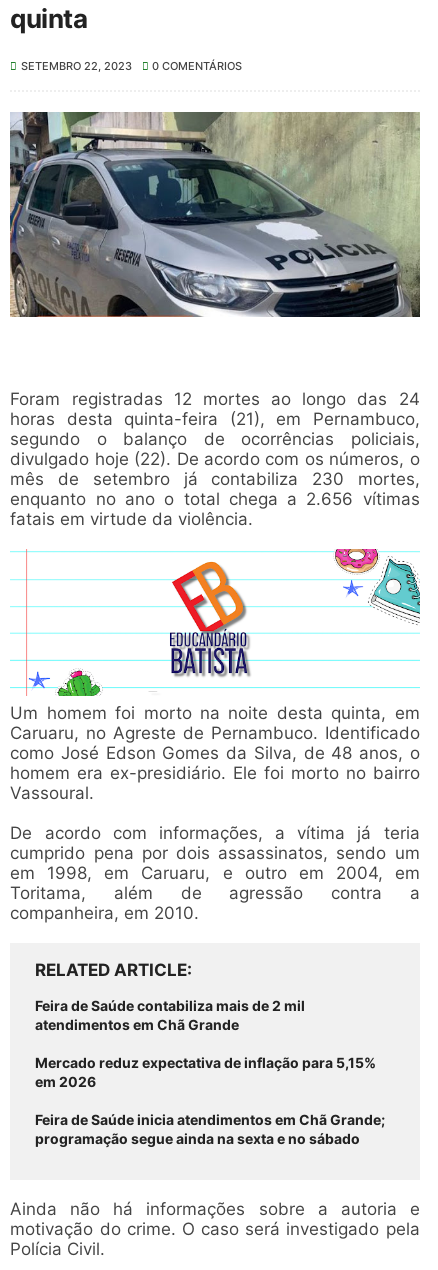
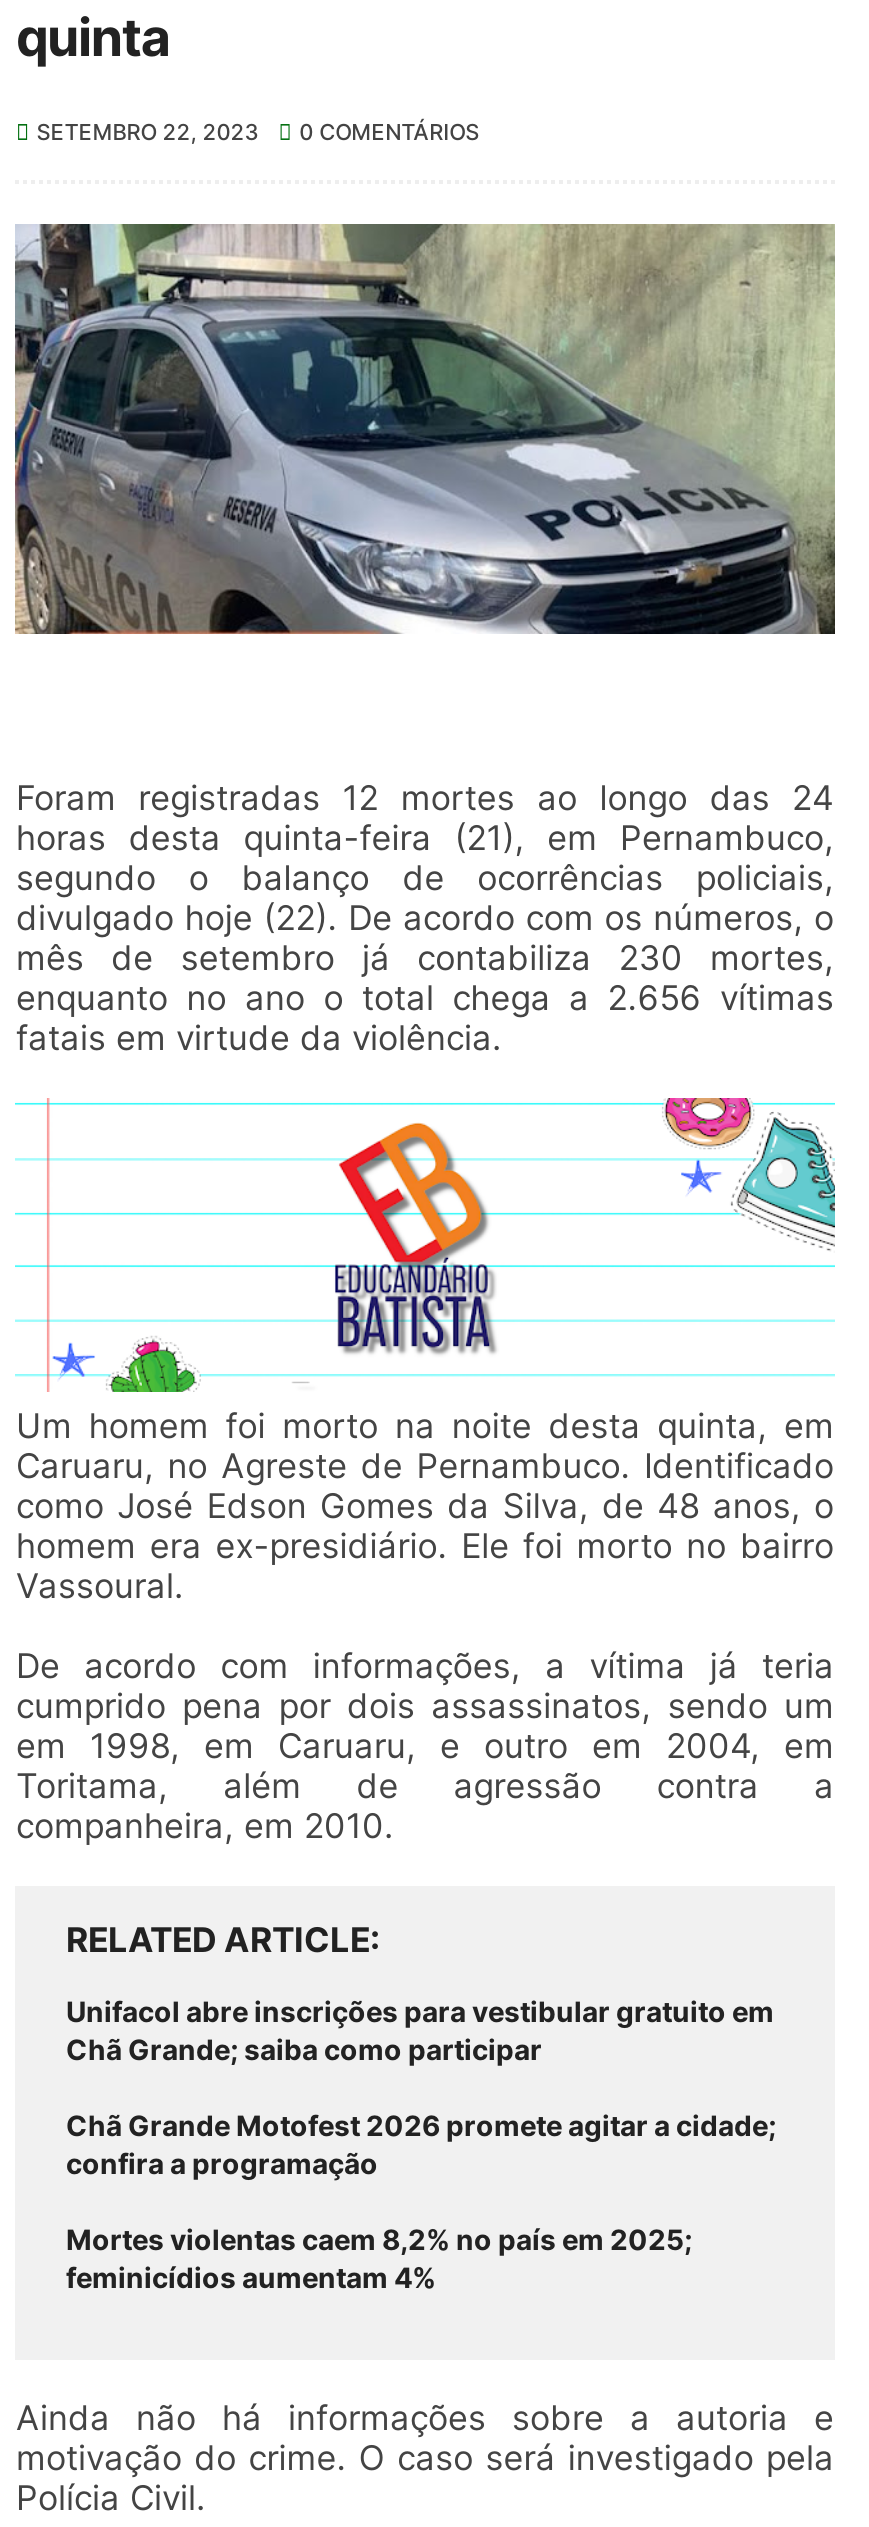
[35,996,305,1032] Feira de Saúde contabiliza mais de 2 mil | atendimentos em Chã Grande -> [66,1993,774,2065] Unifacol abre inscrições para vestibular gratuito em | Chã Grande; saiba como participar
[35,1053,376,1089] Mercado reduz expectativa de inflação para 5,15% | em 2026 -> [66,2107,776,2179] Chã Grande Motofest 2026 promete agitar a cidade; | confira a programação
[35,1110,385,1146] Feira de Saúde inicia atendimentos em Chã Grande; | programação segue ainda na sexta e no sábado -> [66,2221,692,2293] Mortes violentas caem 8,2% no país em 2025; | feminicídios aumentam 4%

